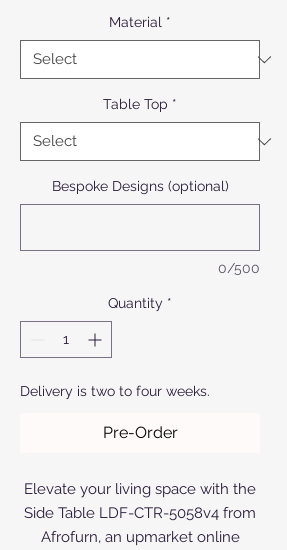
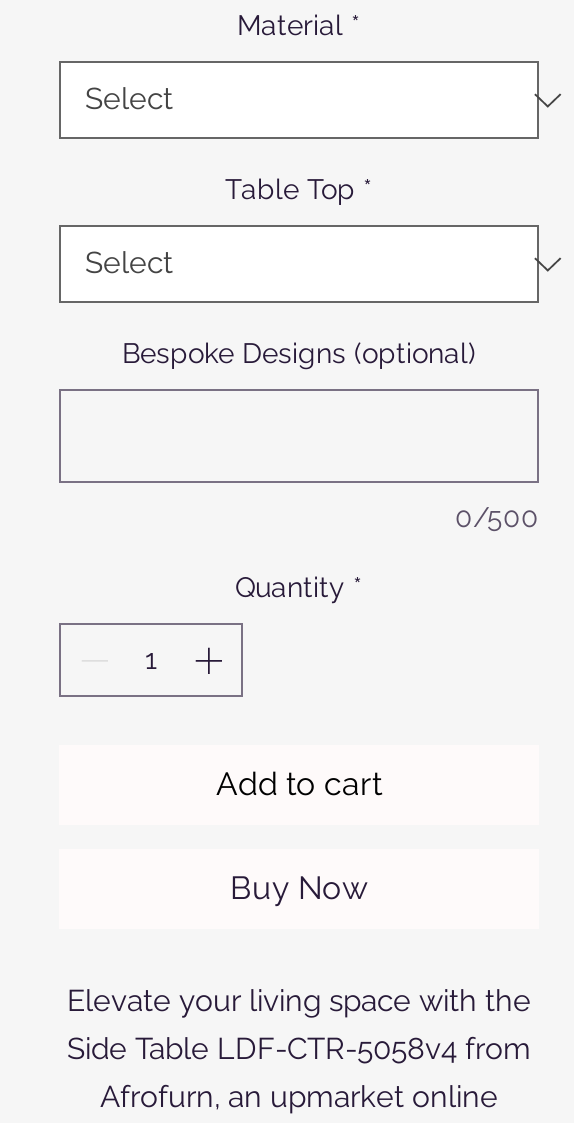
[20,383,210,399] Delivery is two to four weeks. -> [216,765,382,803] Add to cart
[102,423,177,442] Pre-Order -> [230,869,368,907] Buy Now

